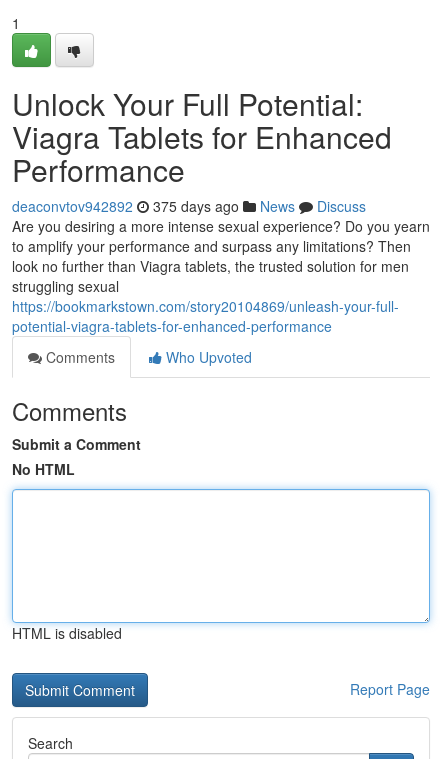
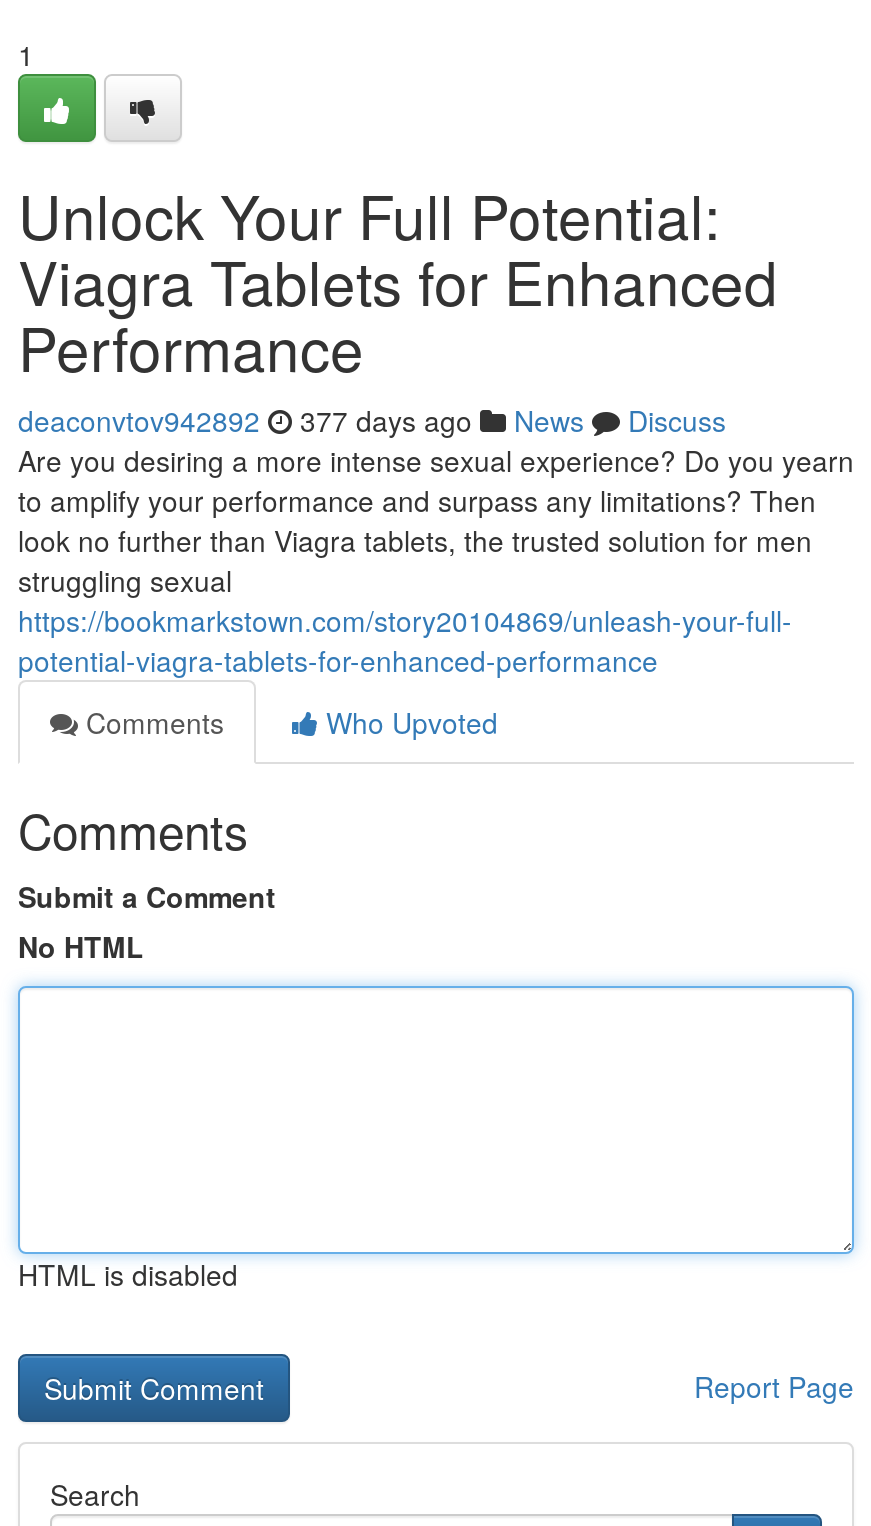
[12,196,366,216] deaconvtov942892 375 days ago News Discuss -> [18,400,726,440] deaconvtov942892 377 days ago News Discuss

